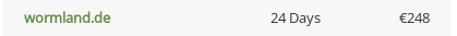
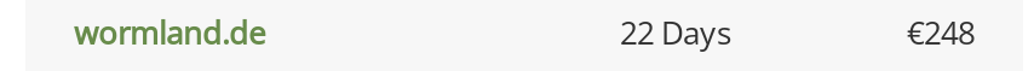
[270,8,320,27] 24 Days -> [620,11,731,54] 22 Days

